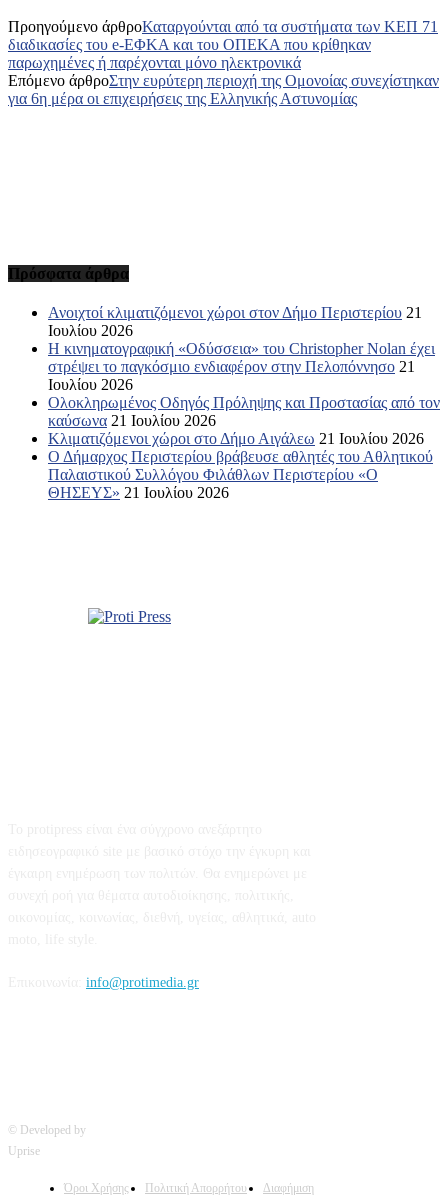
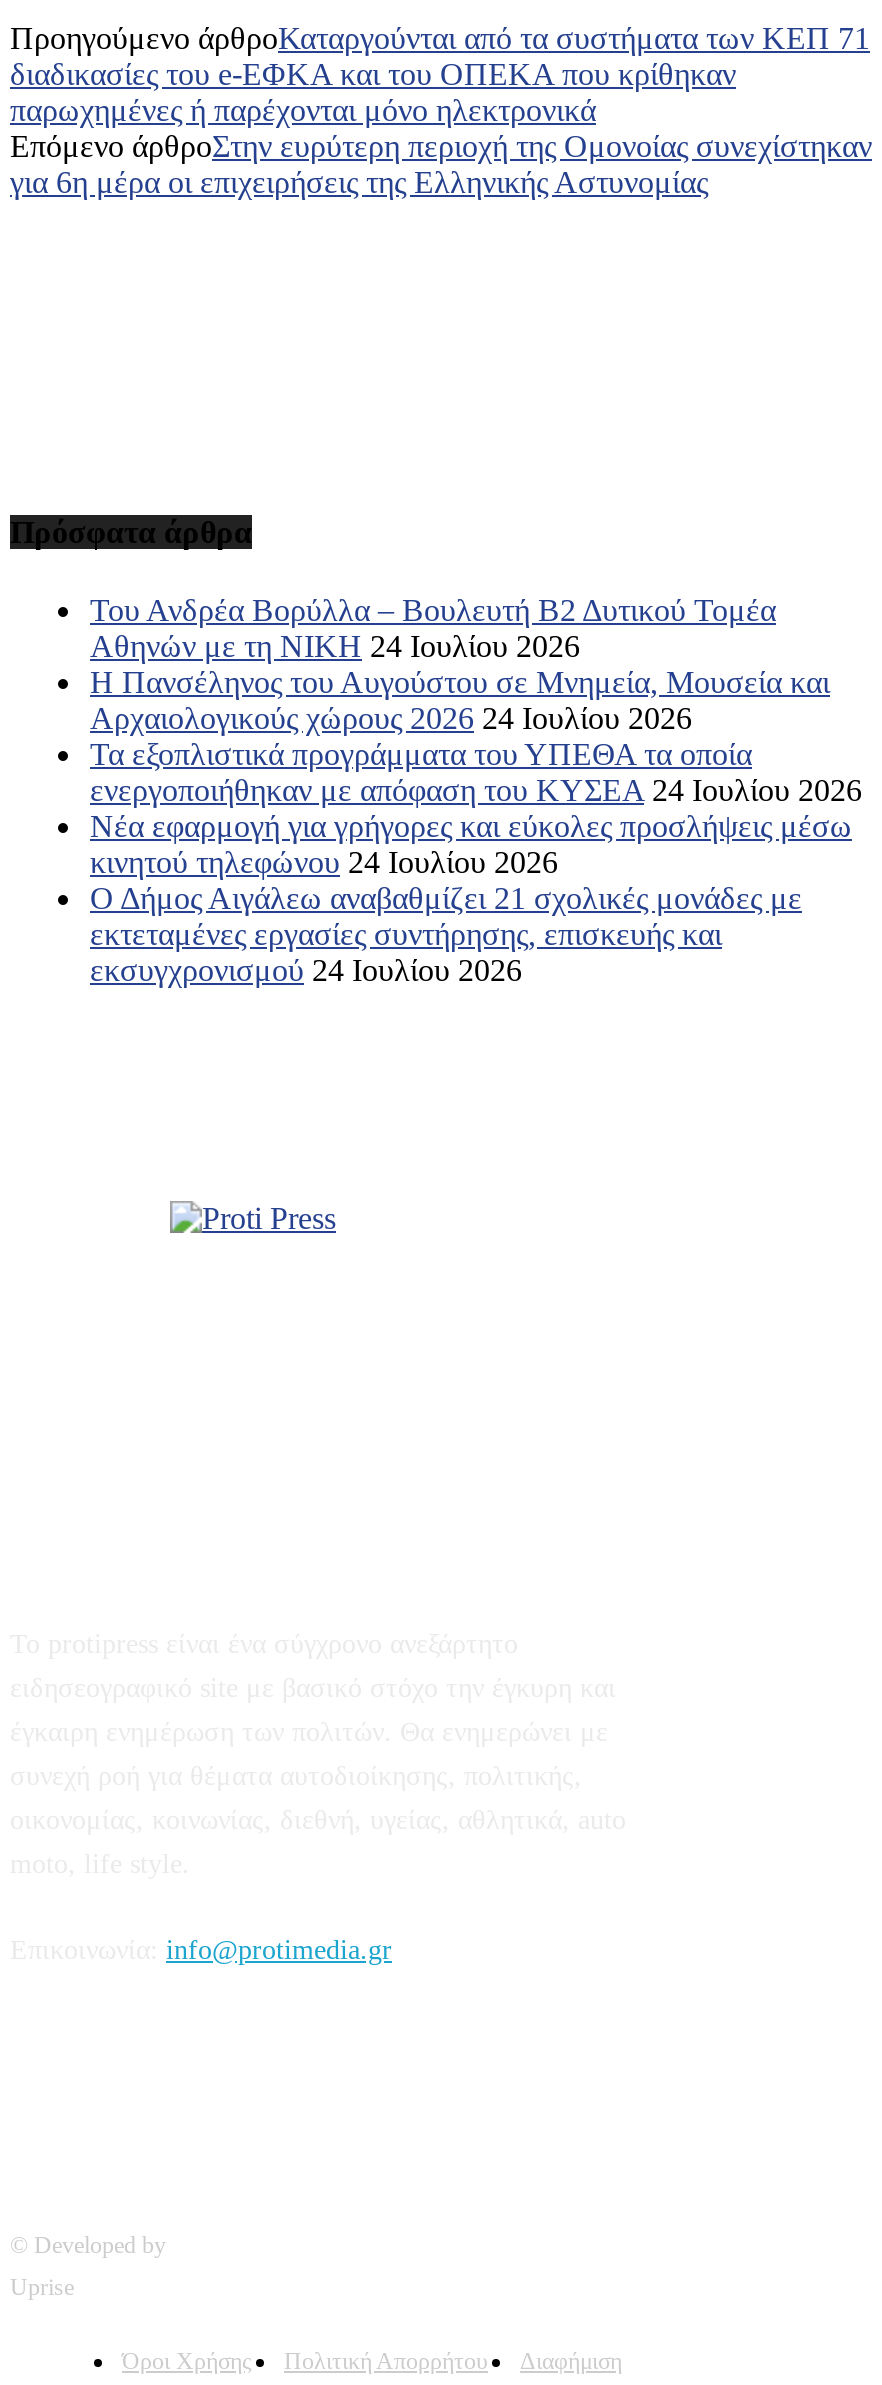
[48,304,440,501] Ανοιχτοί κλιματιζόμενοι χώροι στον Δήμο Περιστερίου 21 | Ιουλίου 2026 | Η κινηματογραφική «Οδύσσεια» του Christopher Nolan έχει | στρέψει το παγκόσμιο ενδιαφέρον στην Πελοπόννησο 21 | Ιουλίου 2026 | Ολοκληρωμένος Οδηγός Πρόληψης και Προστασίας από τον | καύσωνα 21 Ιουλίου 2026 | Κλιματιζόμενοι χώροι στο Δήμο Αιγάλεω 21 Ιουλίου 2026 | Ο Δήμαρχος Περιστερίου βράβευσε αθλητές του Αθλητικού | Παλαιστικού Συλλόγου Φιλάθλων Περιστερίου «Ο | ΘΗΣΕΥΣ» 21 Ιουλίου 2026 -> [90,594,862,988] Του Ανδρέα Βορύλλα – Βουλευτή Β2 Δυτικού Τομέα | Αθηνών με τη ΝΙΚΗ 24 Ιουλίου 2026 | Η Πανσέληνος του Αυγούστου σε Μνημεία, Μουσεία και | Αρχαιολογικούς χώρους 2026 24 Ιουλίου 2026 | Τα εξοπλιστικά προγράμματα του ΥΠΕΘΑ τα οποία | ενεργοποιήθηκαν με απόφαση του ΚΥΣΕΑ 24 Ιουλίου 2026 | Νέα εφαρμογή για γρήγορες και εύκολες προσλήψεις μέσω | κινητού τηλεφώνου 24 Ιουλίου 2026 | Ο Δήμος Αιγάλεω αναβαθμίζει 21 σχολικές μονάδες με | εκτεταμένες εργασίες συντήρησης, επισκευής και | εκσυγχρονισμού 24 Ιουλίου 2026

